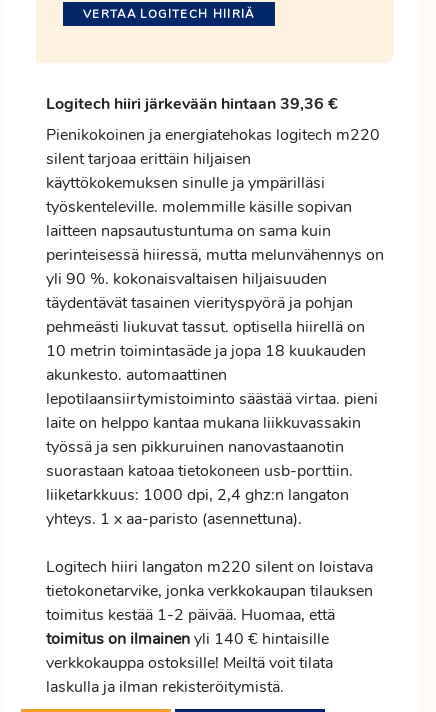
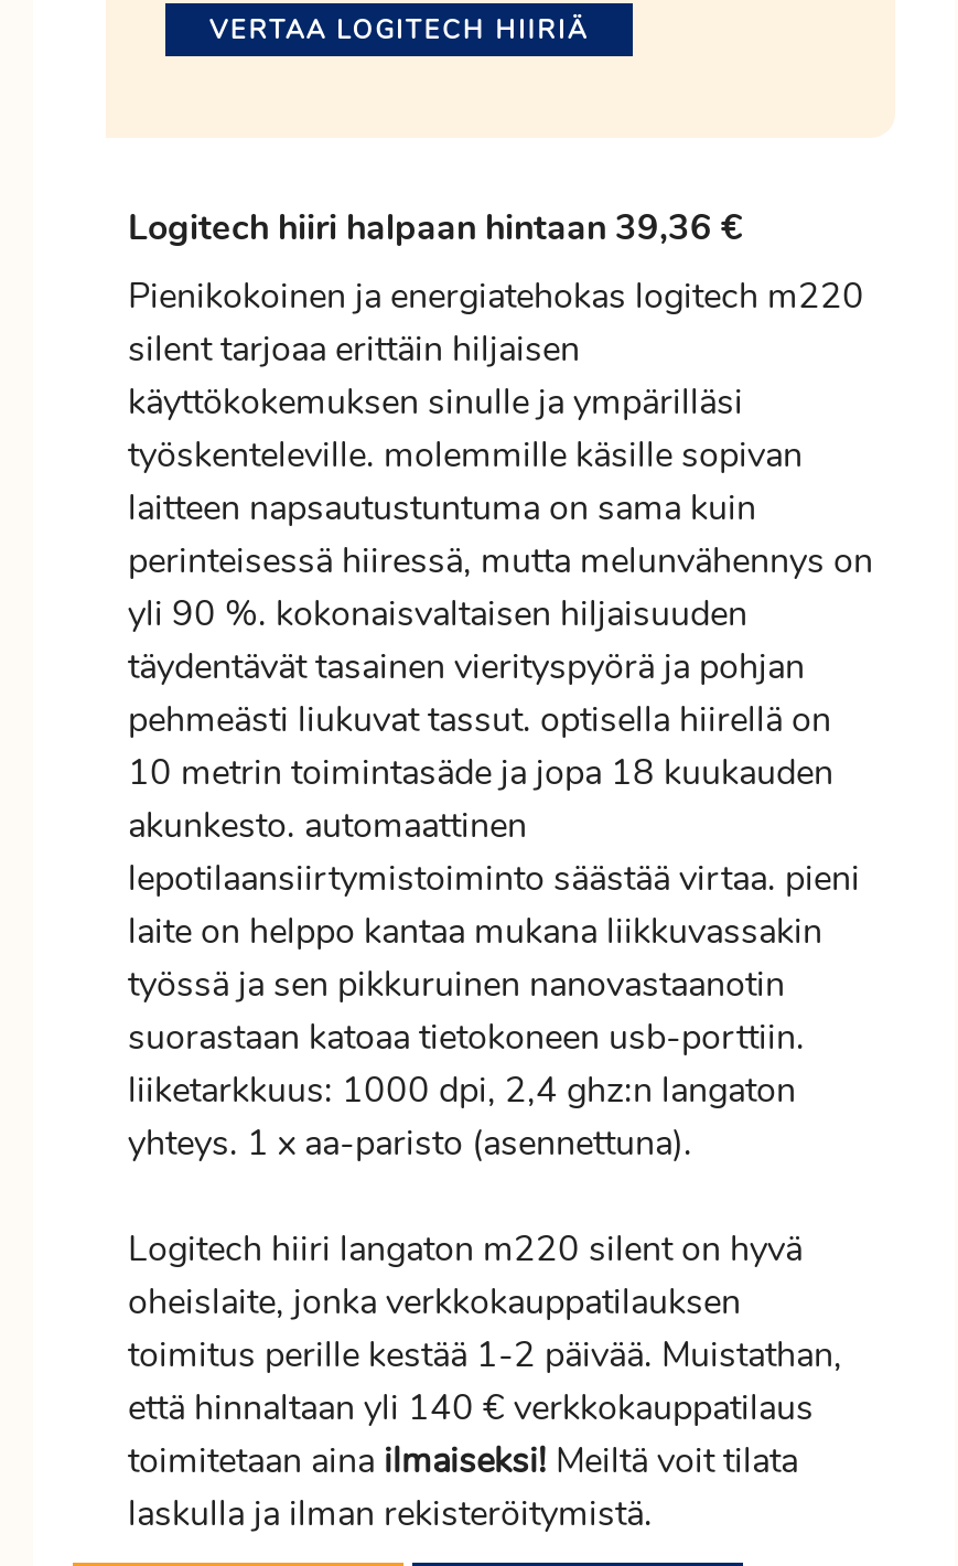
[46,93,338,115] Logitech hiiri järkevään hintaan 39,36 € -> [128,204,743,253] Logitech hiiri halpaan hintaan 39,36 €
[46,556,373,674] Logitech hiiri langaton m220 silent on loistava | tietokonetarvike, jonka verkkokaupan tilauksen | toimitus kestää 1-2 päivää. Huomaa, että | toimitus on ilmainen yli 140 € hintaisille | verkkokauppa ostoksille! Meiltä voit tilata -> [128,1225,842,1485] Logitech hiiri langaton m220 silent on hyvä | oheislaite, jonka verkkokauppatilauksen | toimitus perille kestää 1-2 päivää. Muistathan, | että hinnaltaan yli 140 € verkkokauppatilaus | toimitetaan aina ilmaiseksi! Meiltä voit tilata

